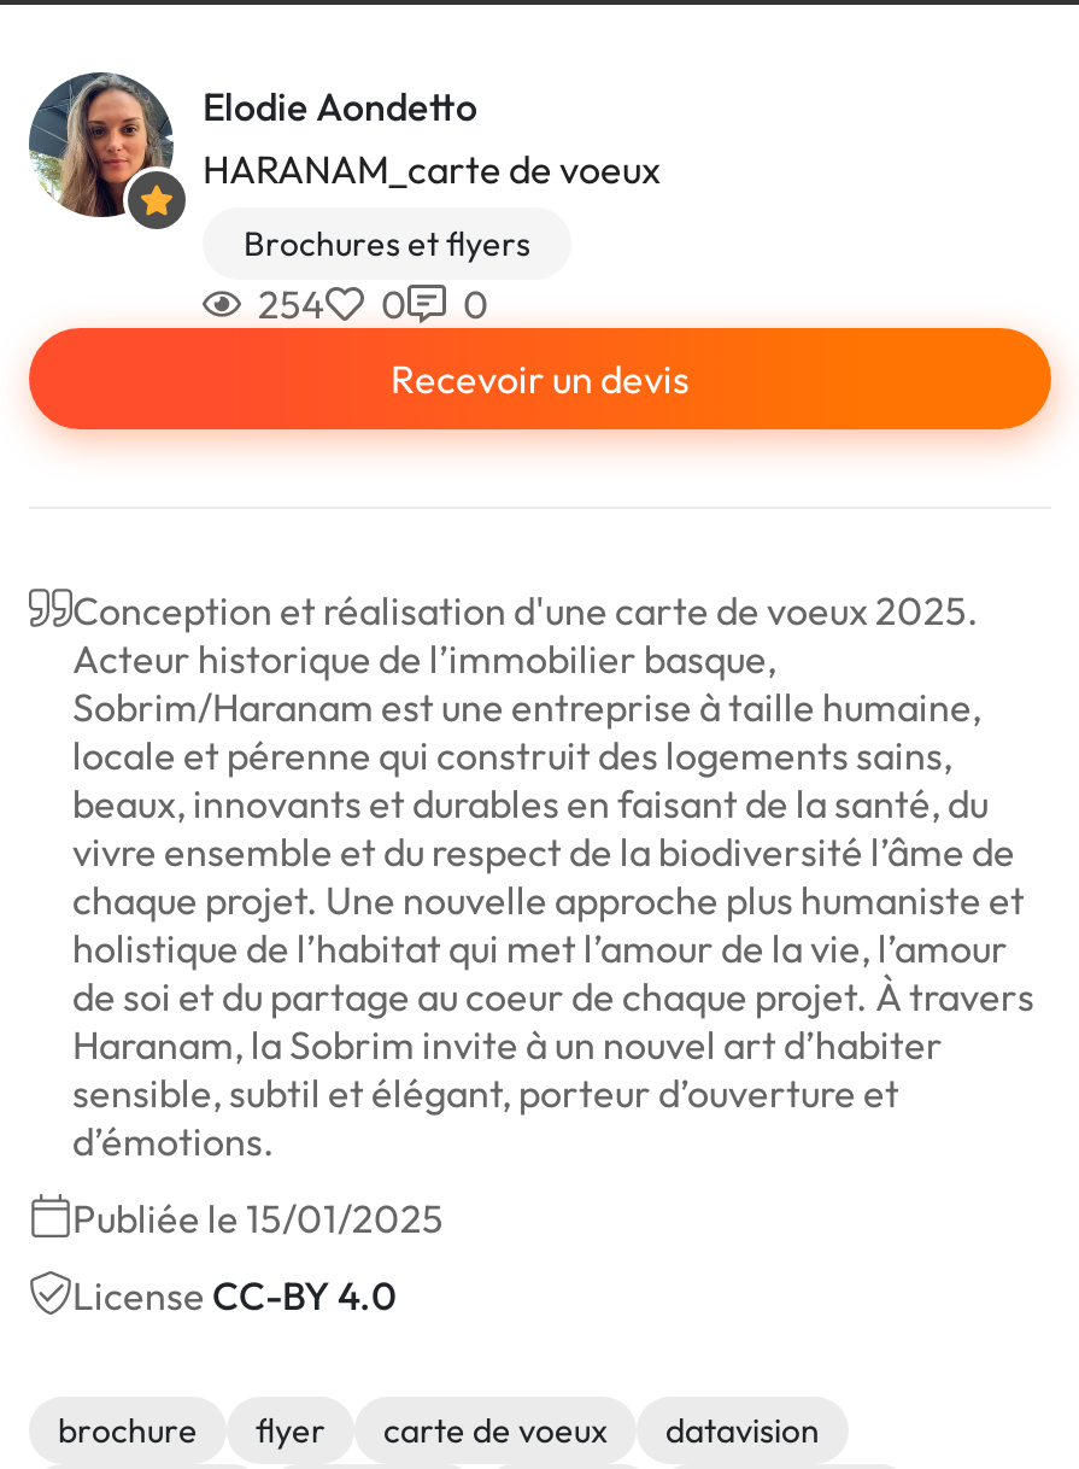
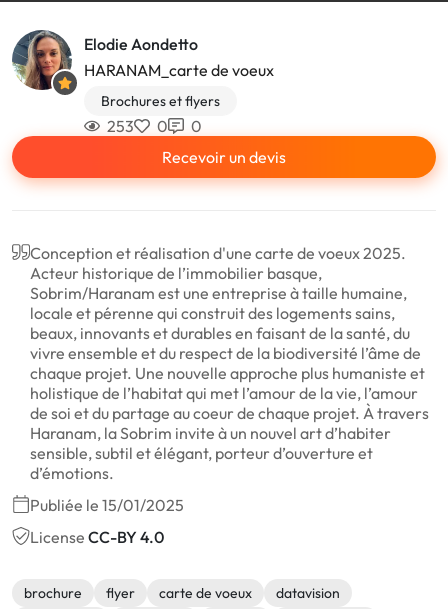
[251,281,326,329] 254 -> [104,116,134,136] 253

